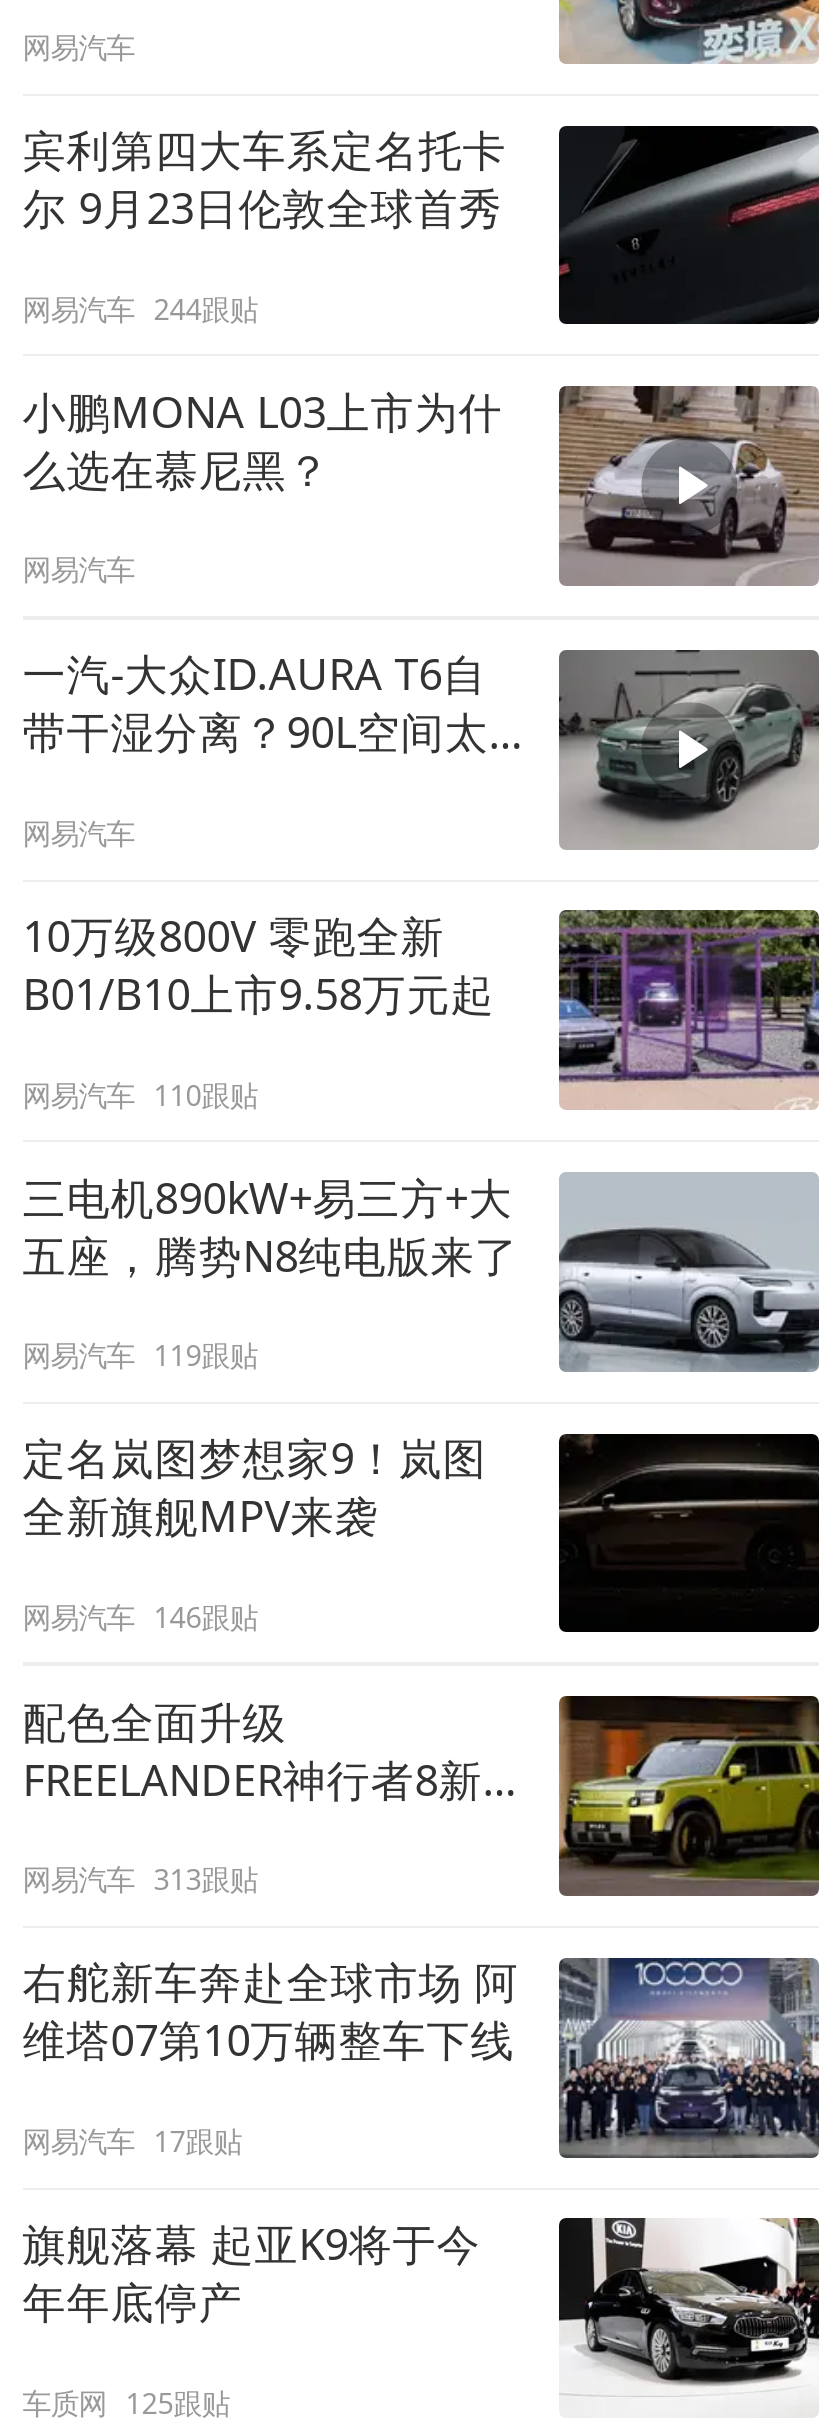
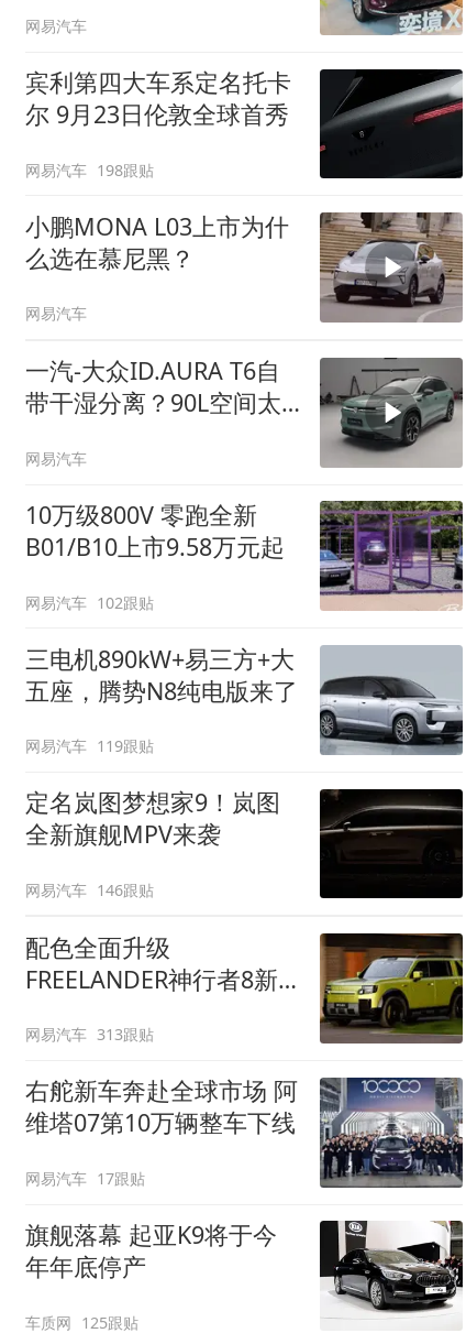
[22,289,258,327] 网易汽车 244跟贴 -> [25,159,154,180] 网易汽车 198跟贴
[22,1075,258,1113] 网易汽车 110跟贴 -> [25,592,154,613] 网易汽车 102跟贴

